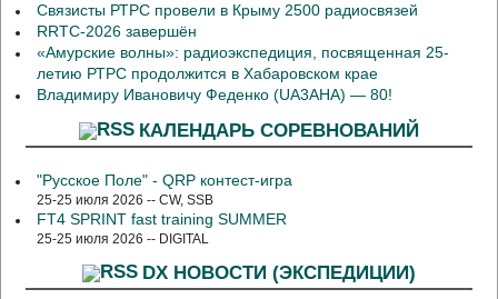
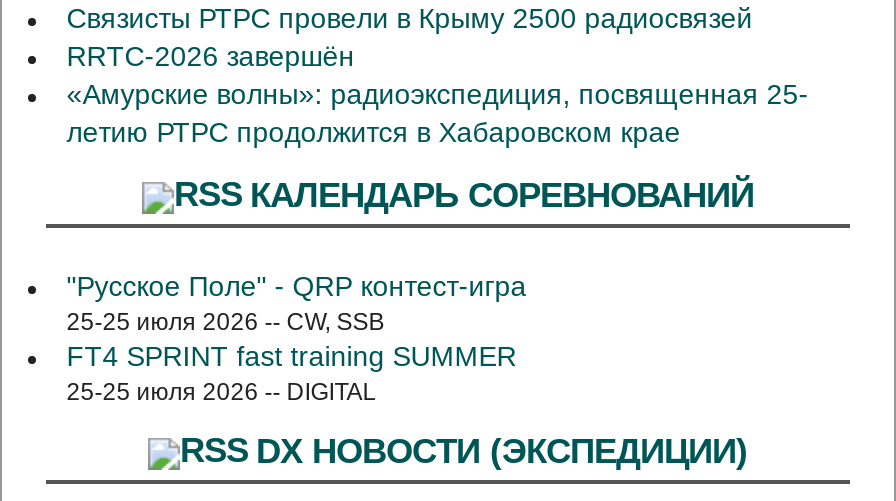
[37,87,393,104] Владимиру Ивановичу Феденко (UA3AHA) — 80! -> none

